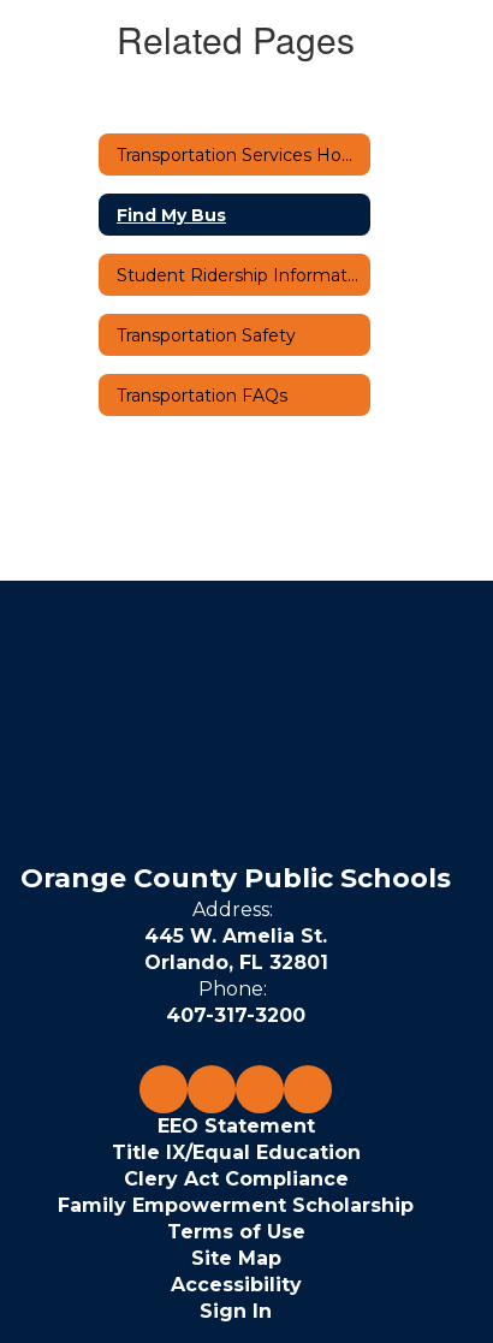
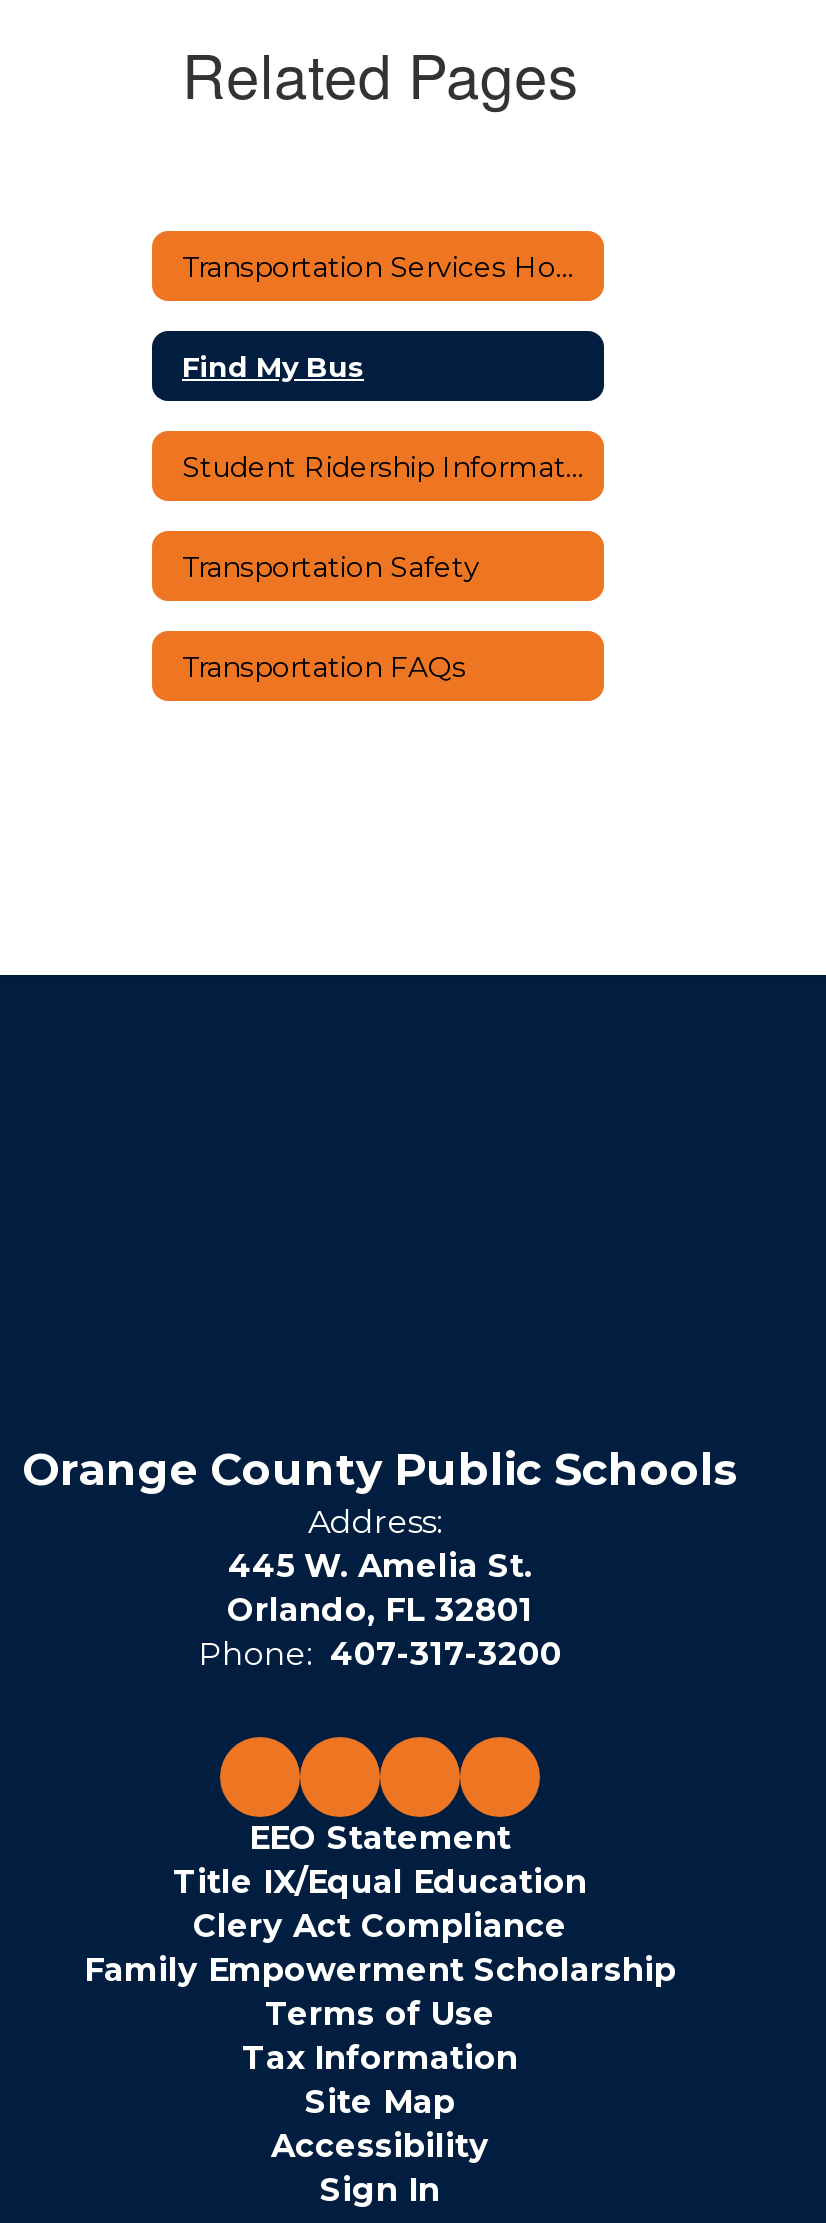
moved [58,1115,414,1243] -> [84,1819,676,2033]: EEO Statement | Title IX/Equal Education | Clery Act Compliance | Family Empowerment Scholarship | Terms of Use
none -> [242,2039,518,2077] Tax Information

